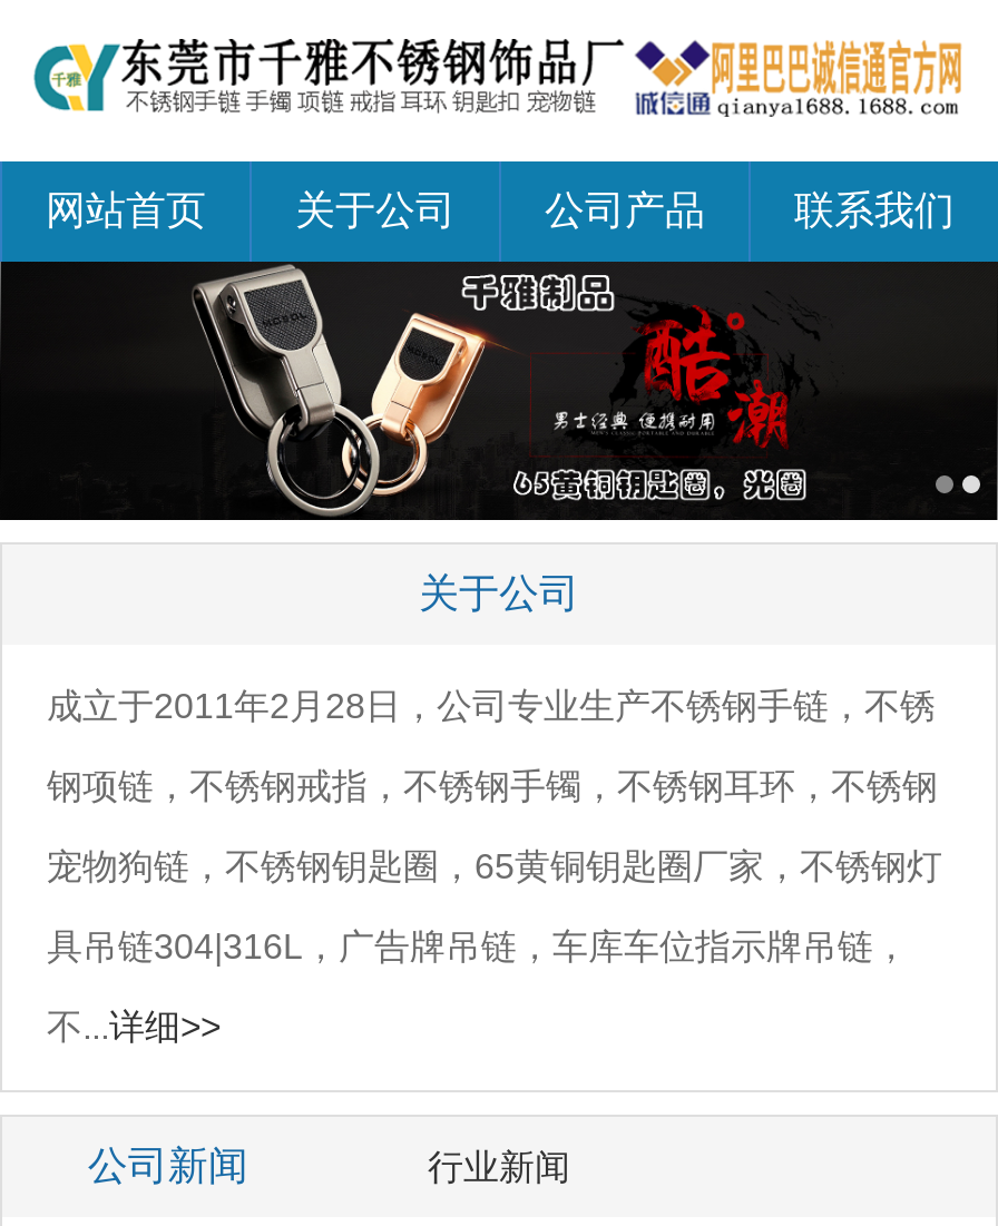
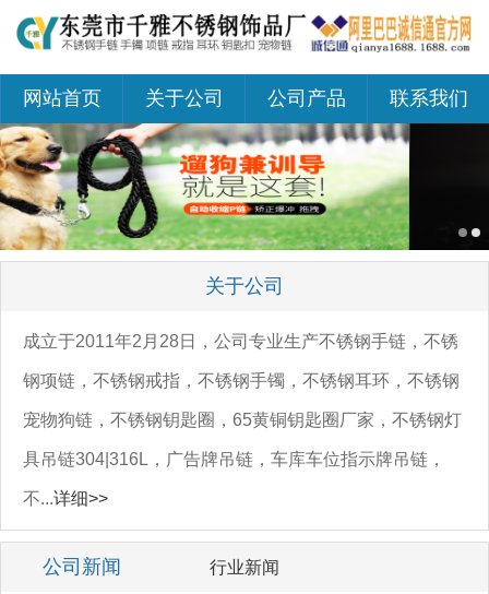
[7,259,835,522] [image] -> [3,122,410,251] [image]

